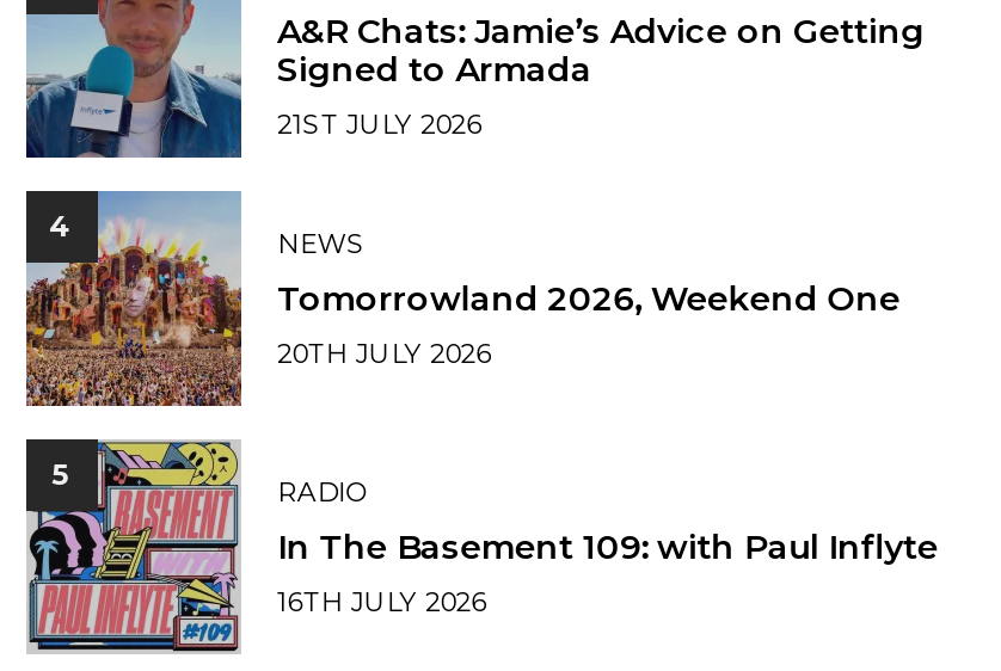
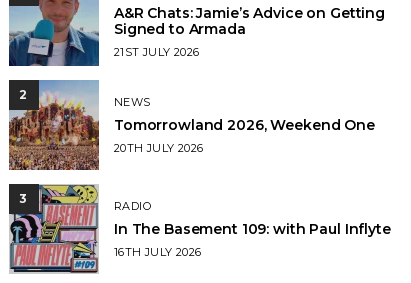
[49,207,75,243] 4 -> [19,87,29,102] 2
[51,455,73,491] 5 -> [19,191,29,206] 3

